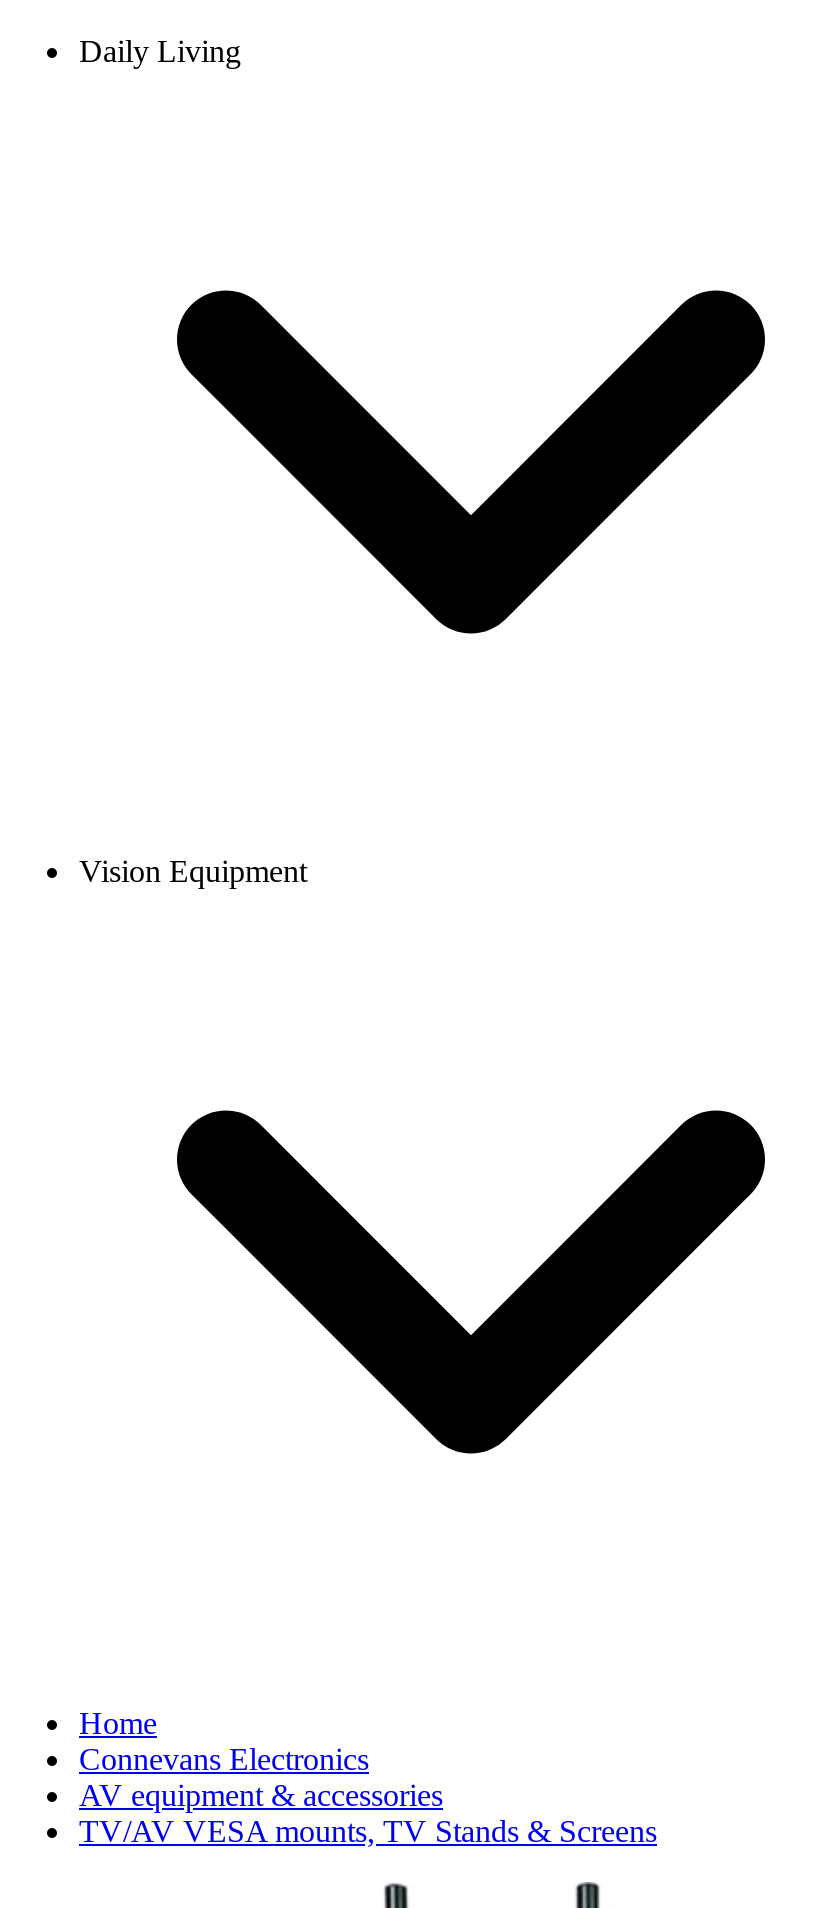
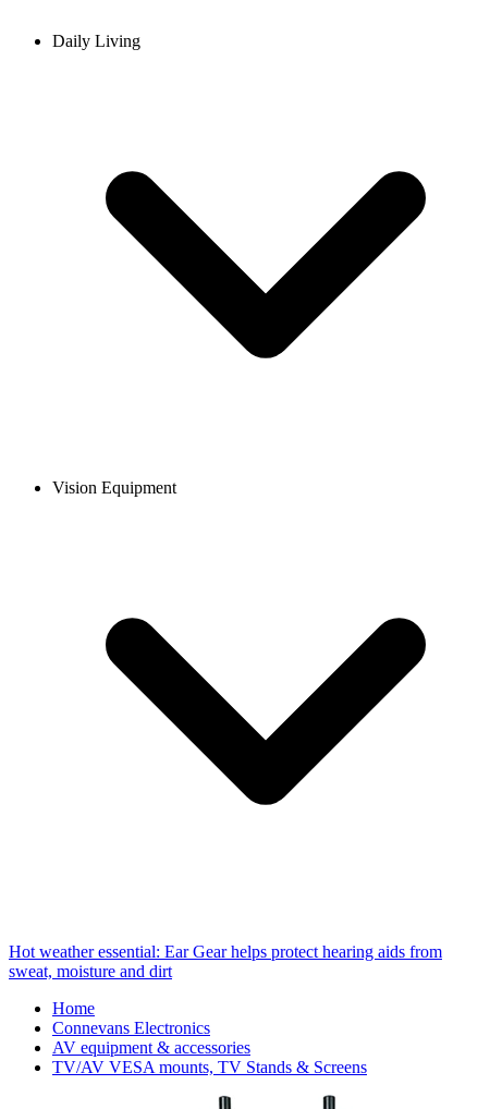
none -> [9,943,442,981] Hot weather essential: Ear Gear helps protect hearing aids from | sweat, moisture and dirt

